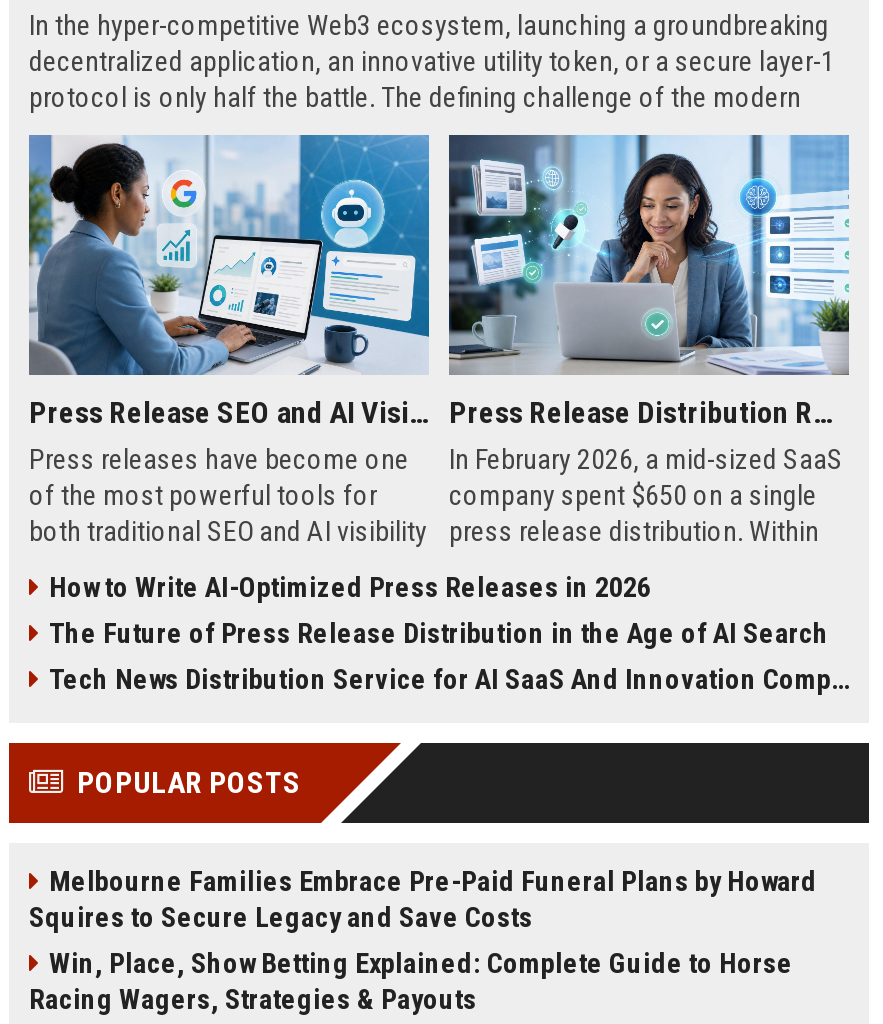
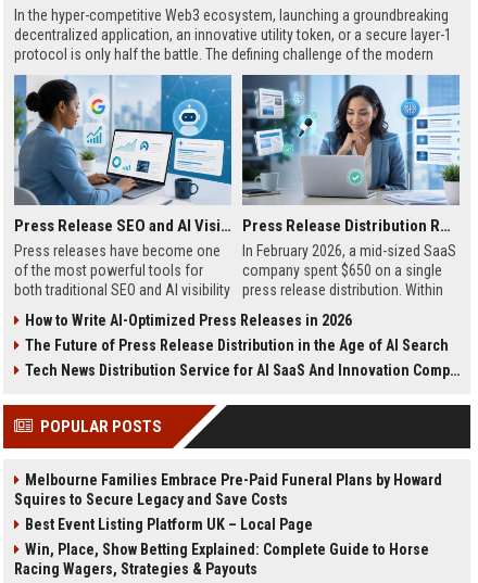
none -> [25,516,313,533] Best Event Listing Platform UK – Local Page

